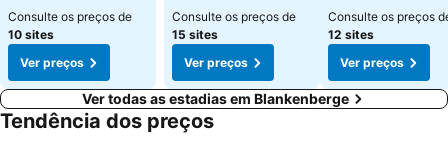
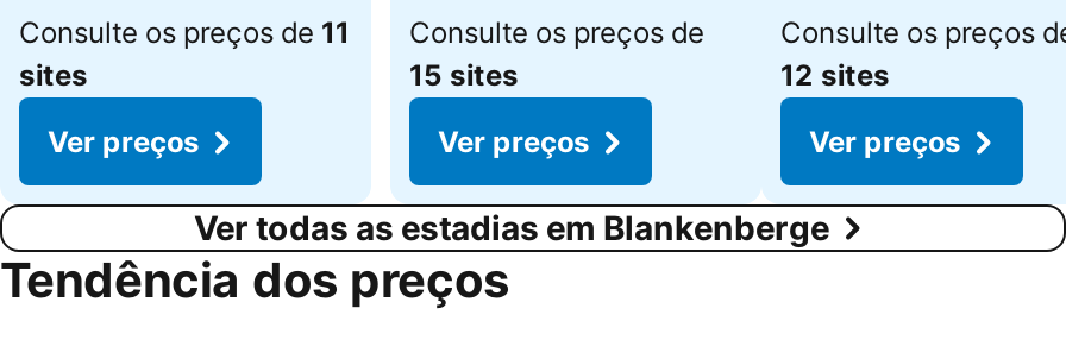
[8,9,132,42] Consulte os preços de | 10 sites -> [19,14,350,93] Consulte os preços de 11 | sites

